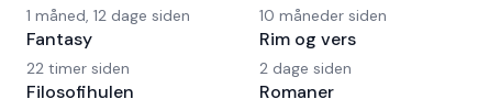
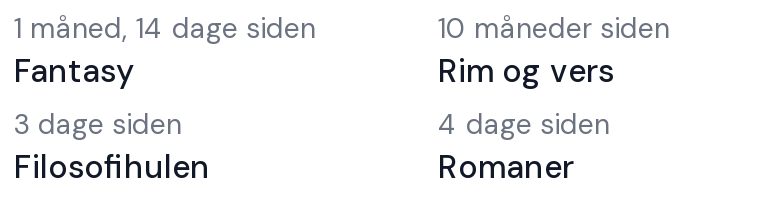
[26,5,190,25] 1 måned, 12 dage siden -> [14,10,316,46] 1 måned, 14 dage siden
[26,58,130,78] 22 timer siden -> [14,106,182,142] 3 dage siden
[259,58,352,78] 2 dage siden -> [438,106,610,142] 4 dage siden

